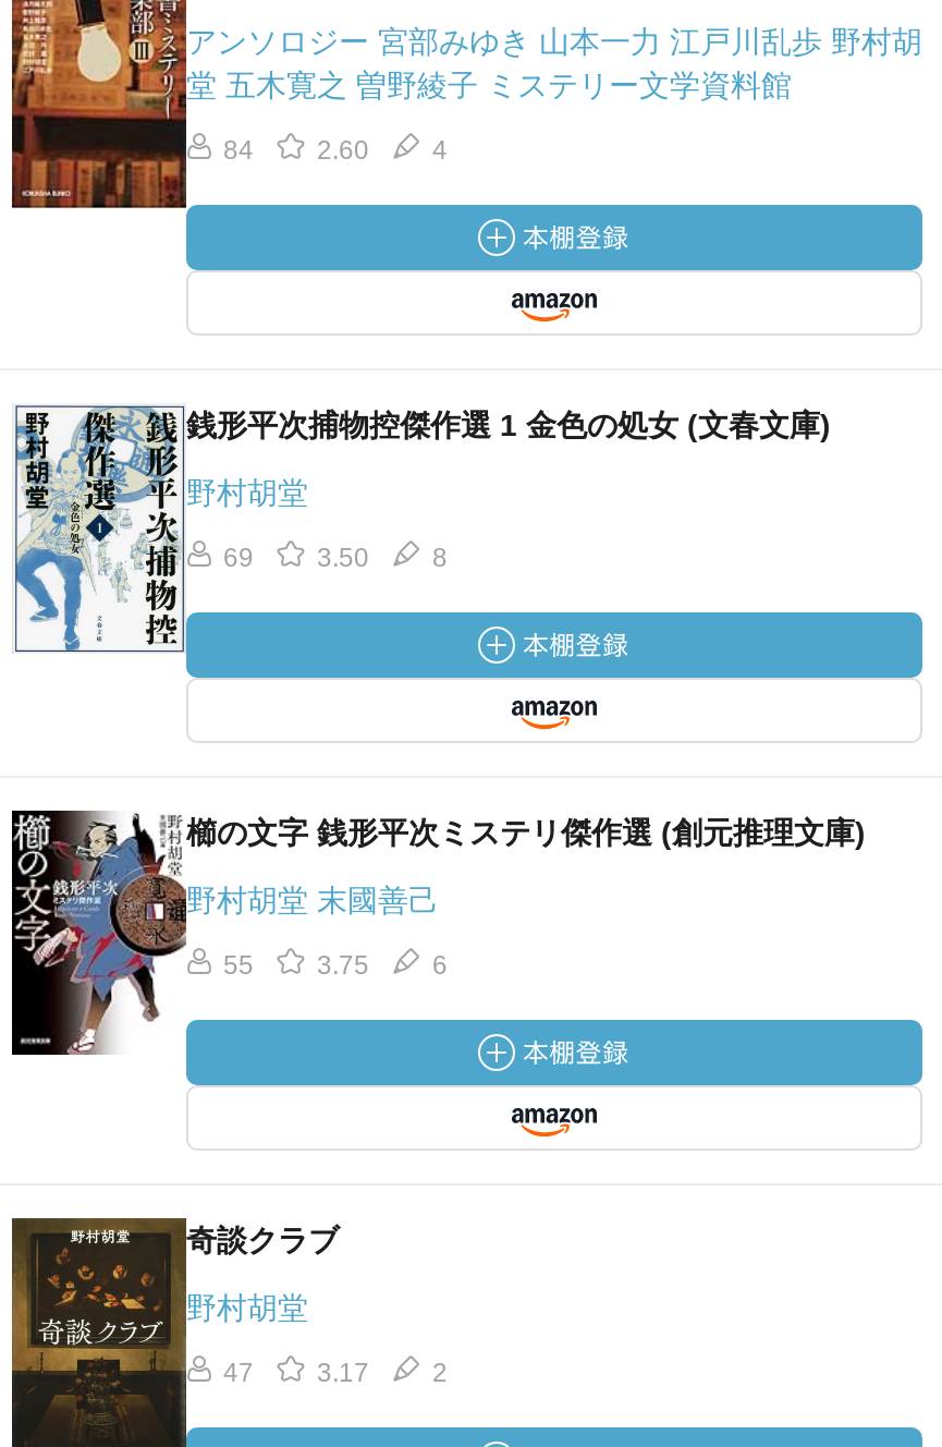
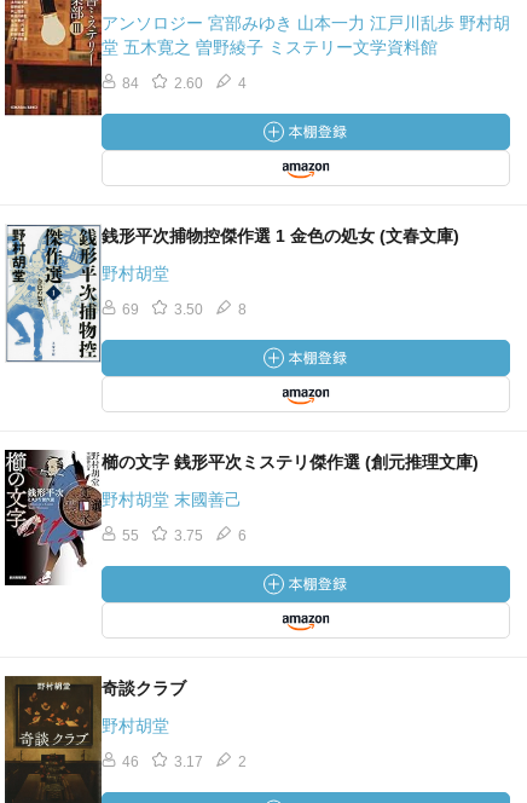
[223,1358,254,1388] 47 -> [122,753,139,770] 46

